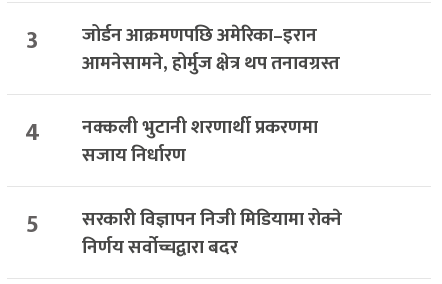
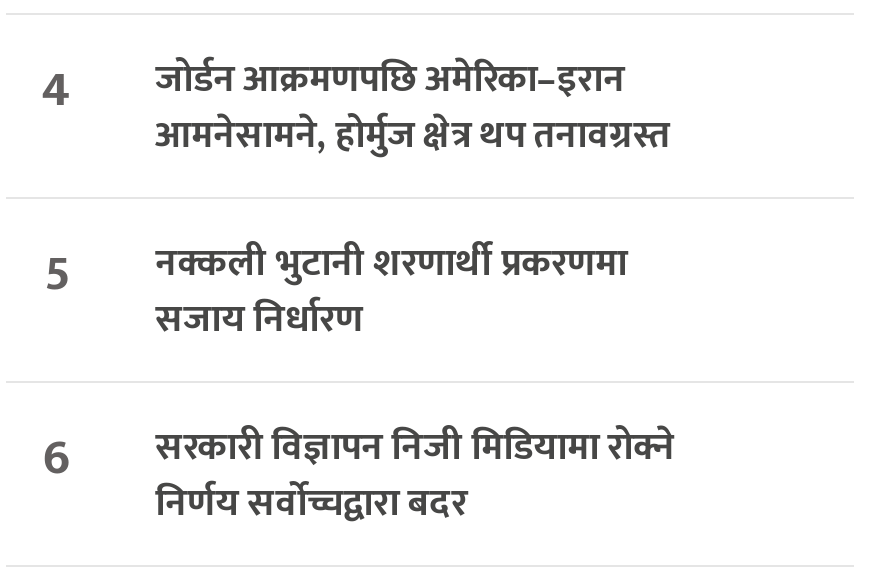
[26,20,317,61] 3 जोर्डन आक्रमणपछि अमेरिका–इरान -> [42,49,625,131] 4 जोर्डन आक्रमणपछि अमेरिका–इरान
[25,112,318,153] 4 नक्कली भुटानी शरणार्थी प्रकरणमा -> [44,233,627,315] 5 नक्कली भुटानी शरणार्थी प्रकरणमा
[26,204,342,245] 5 सरकारी विज्ञापन निजी मिडियामा रोक्ने -> [43,418,675,500] 6 सरकारी विज्ञापन निजी मिडियामा रोक्ने

